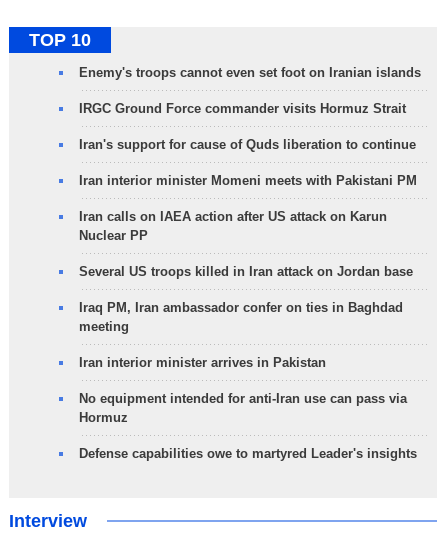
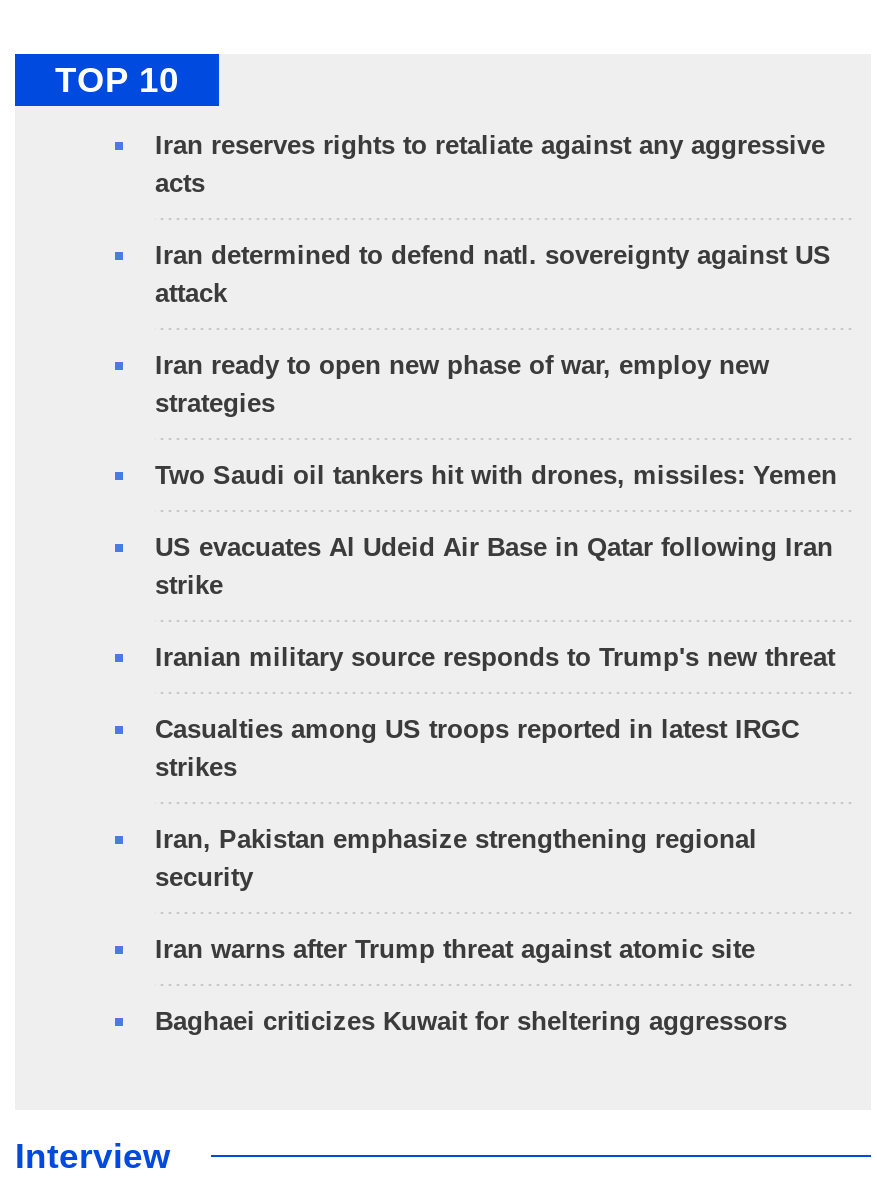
[79,65,421,80] Enemy's troops cannot even set foot on Iranian islands -> [155,130,825,198] Iran reserves rights to retaliate against any aggressive | acts
[79,101,406,116] IRGC Ground Force commander visits Hormuz Strait -> [155,240,831,308] Iran determined to defend natl. sovereignty against US | attack
[79,137,416,152] Iran's support for cause of Quds liberation to continue -> [155,350,769,418] Iran ready to open new phase of war, employ new | strategies
[79,173,417,188] Iran interior minister Momeni meets with Pakistani PM -> [155,460,837,490] Two Saudi oil tankers hit with drones, missiles: Yemen
[79,209,387,243] Iran calls on IAEA action after US attack on Karun | Nuclear PP -> [155,532,833,600] US evacuates Al Udeid Air Base in Qatar following Iran | strike
[79,264,413,279] Several US troops killed in Iran attack on Jordan base -> [155,642,835,672] Iranian military source responds to Trump's new threat
[79,300,403,334] Iraq PM, Iran ambassador confer on ties in Baghdad | meeting -> [155,714,799,782] Casualties among US troops reported in latest IRGC | strikes
[79,355,326,370] Iran interior minister arrives in Pakistan -> [155,824,757,892] Iran, Pakistan emphasize strengthening regional | security
[79,391,407,425] No equipment intended for anti-Iran use can pass via | Hormuz -> [155,934,755,964] Iran warns after Trump threat against atomic site
[79,446,417,461] Defense capabilities owe to martyred Leader's insights -> [155,1006,787,1036] Baghaei criticizes Kuwait for sheltering aggressors

